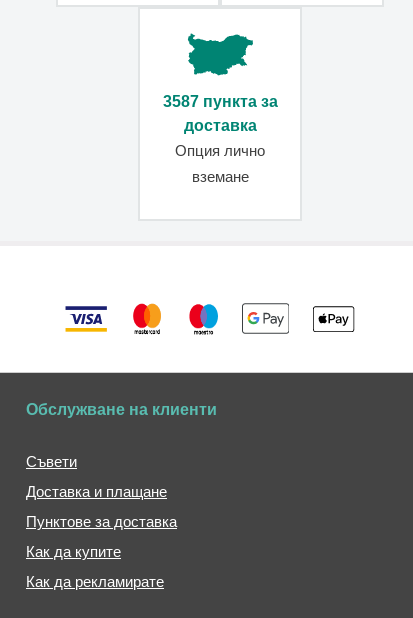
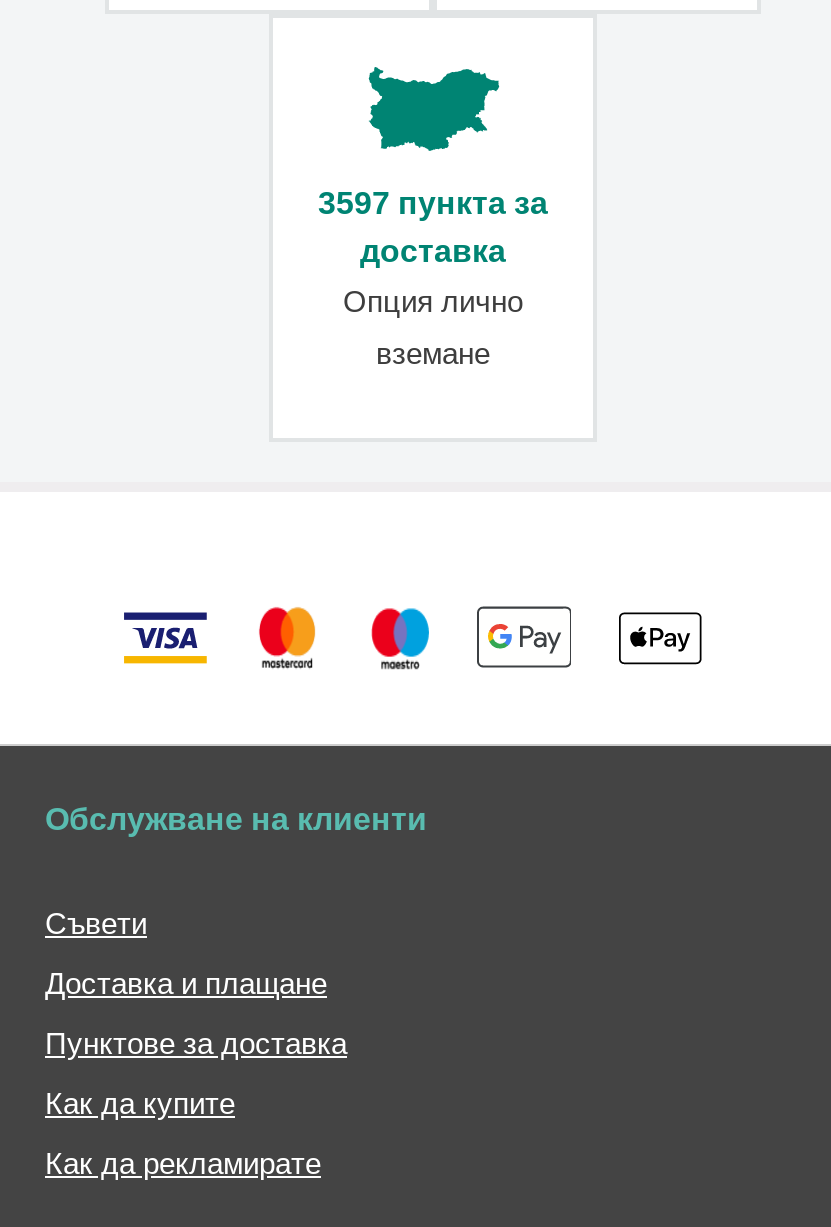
[162,92,277,109] 3587 пункта за -> [318,185,548,219] 3597 пункта за

